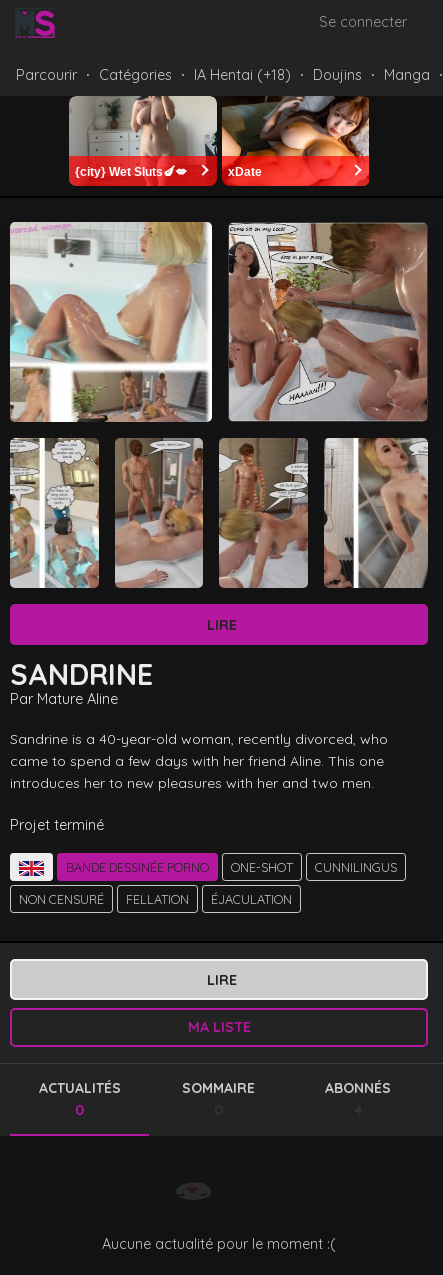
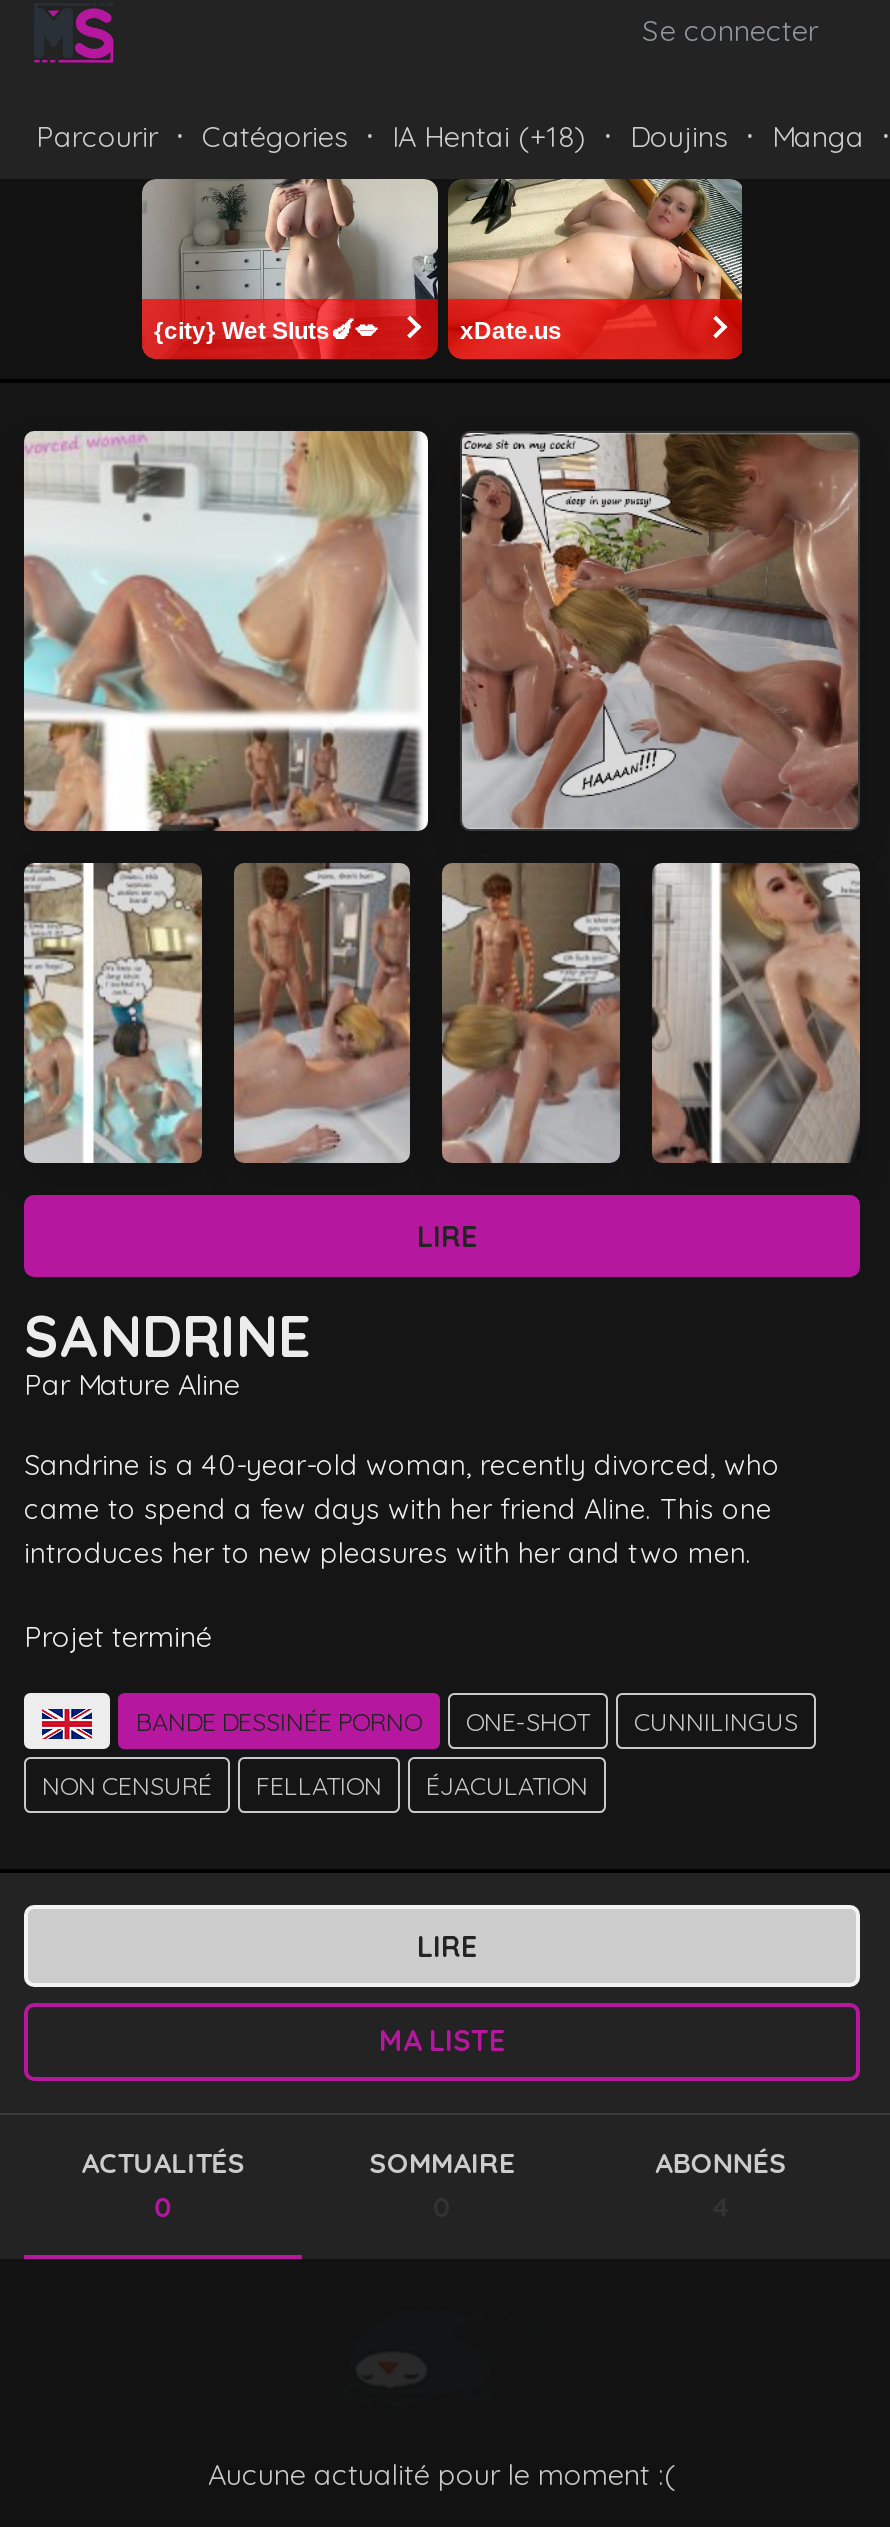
[222,95,370,186] [image] | xDate -> [446,177,744,359] [image] | xDate.us

